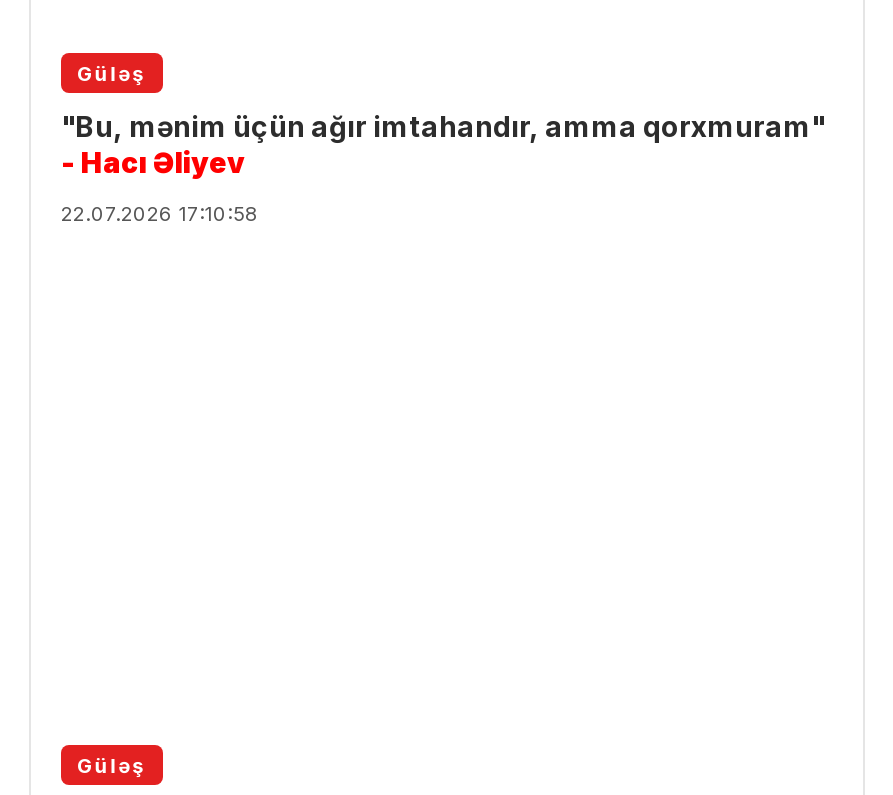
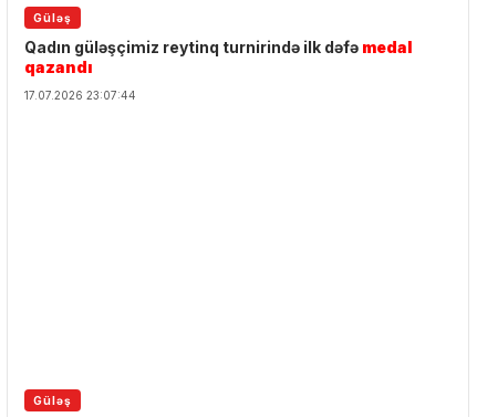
[61,109,831,179] "Bu, mənim üçün ağır imtahandır, amma qorxmuram" | - Hacı Əliyev -> [24,38,412,77] Qadın güləşçimiz reytinq turnirində ilk dəfə medal | qazandı
[61,202,259,226] 22.07.2026 17:10:58 -> [24,89,136,102] 17.07.2026 23:07:44

